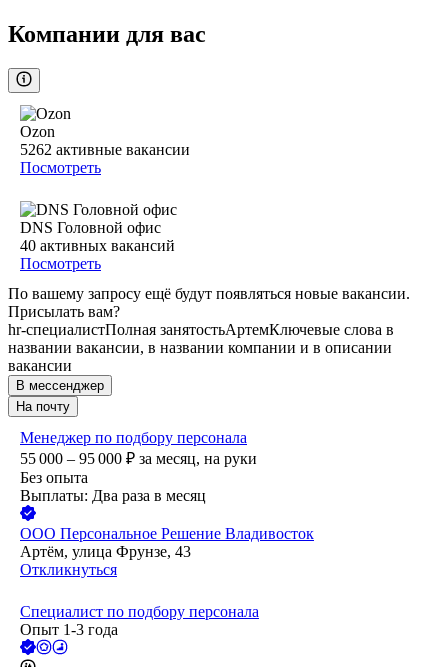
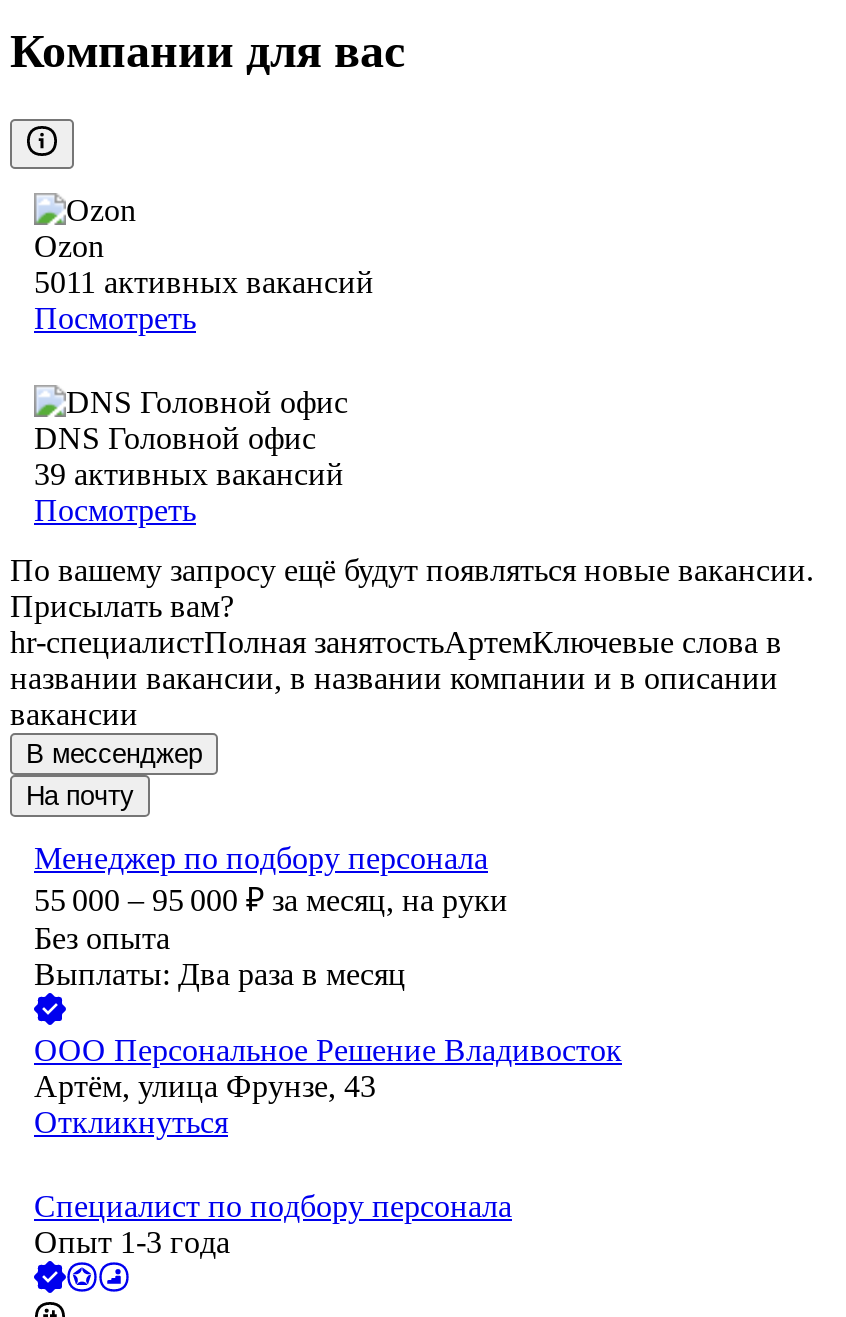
[20,141,190,158] 5262 активные вакансии -> [34,266,374,300] 5011 активных вакансий
[20,237,175,254] 40 активных вакансий -> [34,458,344,492] 39 активных вакансий

